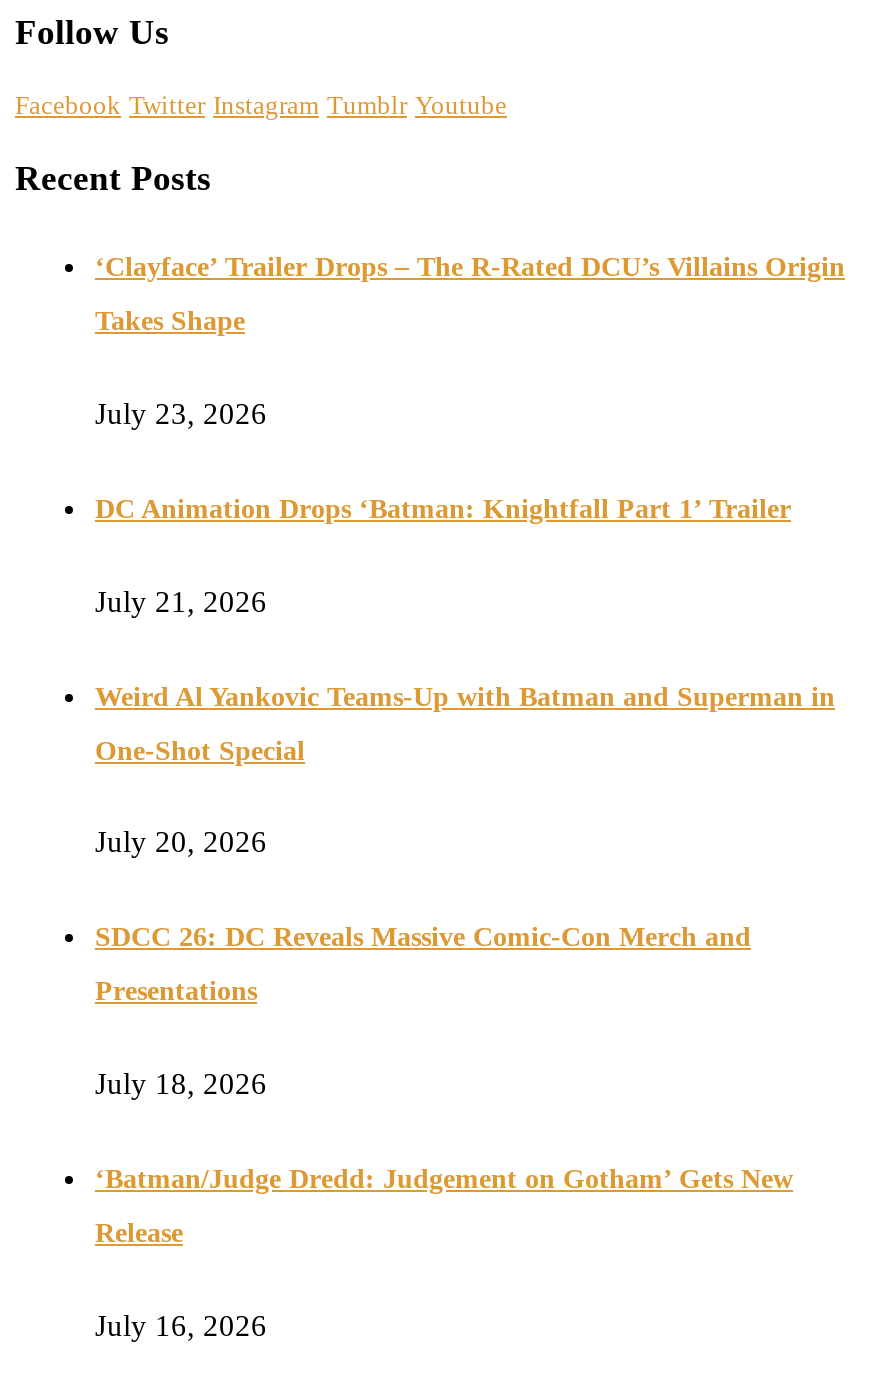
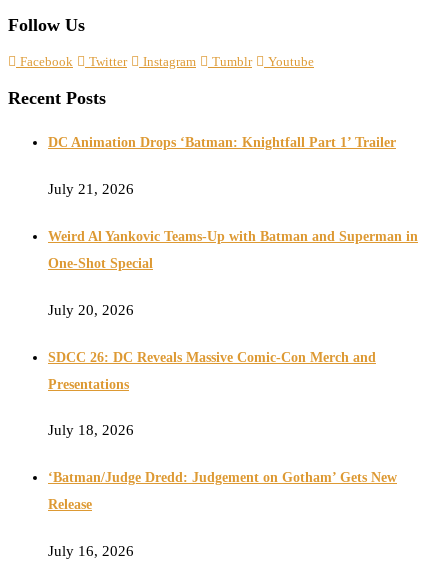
[95,252,845,429] ‘Clayface’ Trailer Drops – The R-Rated DCU’s Villains Origin | Takes Shape | July 23, 2026 -> none

